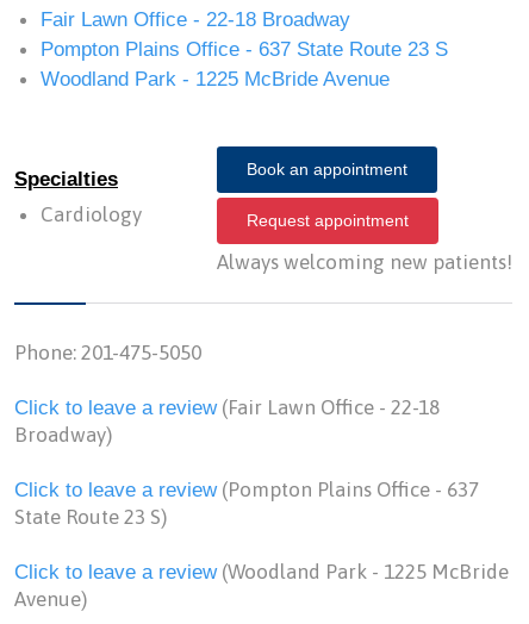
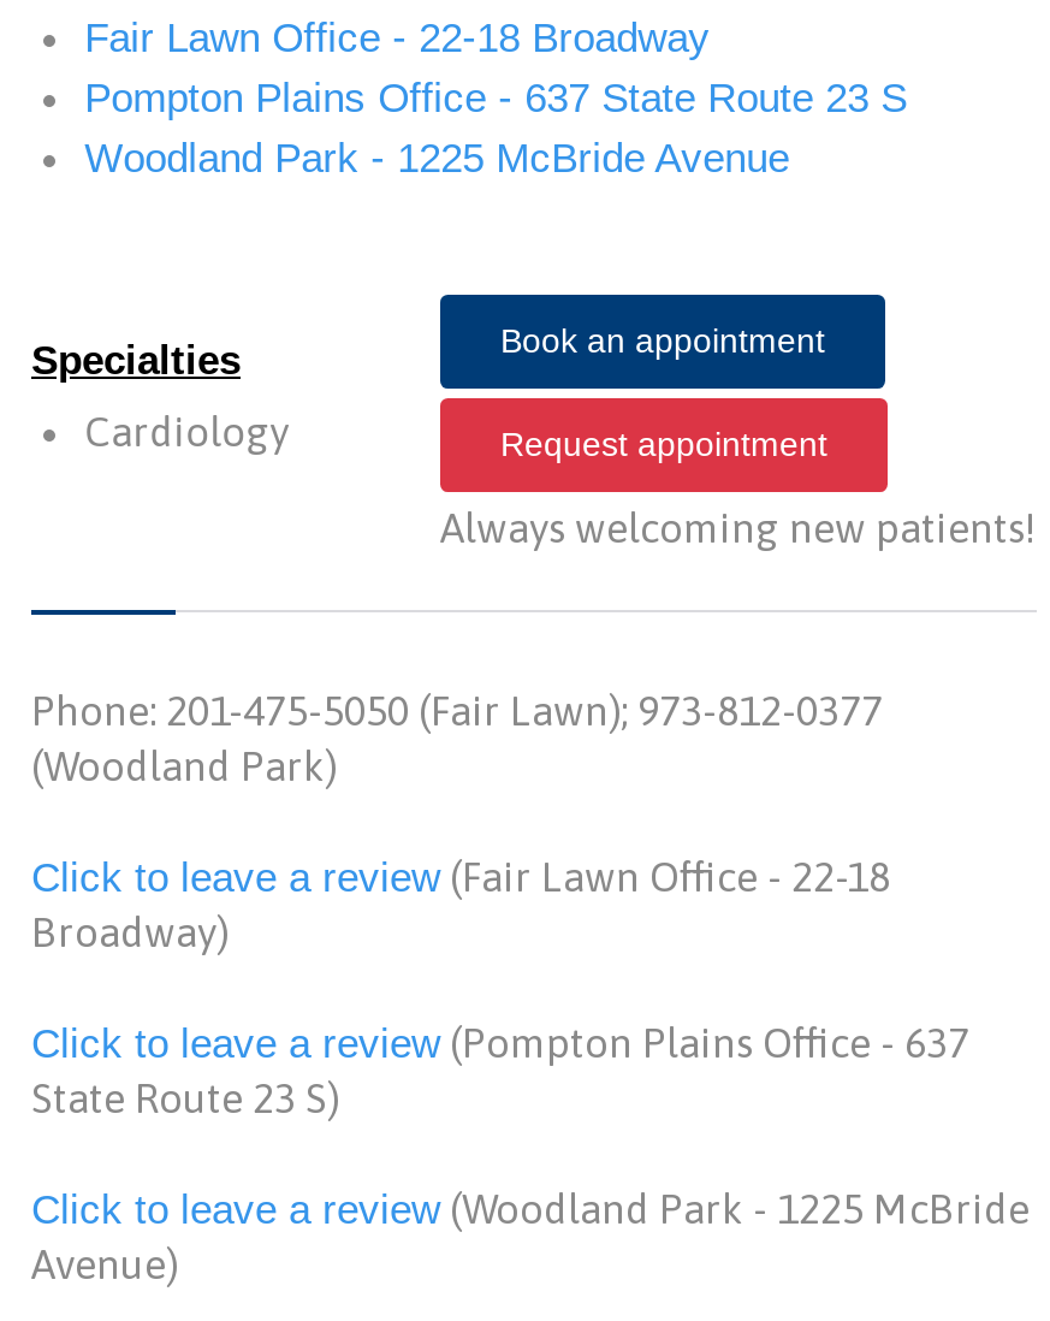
[14,341,201,365] Phone: 201-475-5050 -> [31,687,883,791] Phone: 201-475-5050 (Fair Lawn); 973-812-0377 | (Woodland Park)

